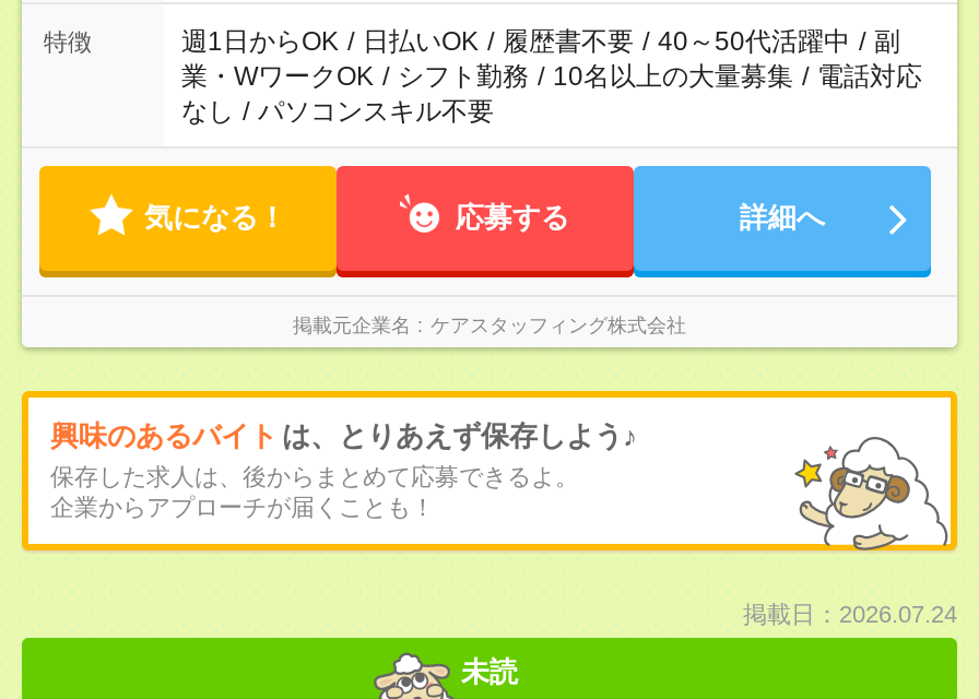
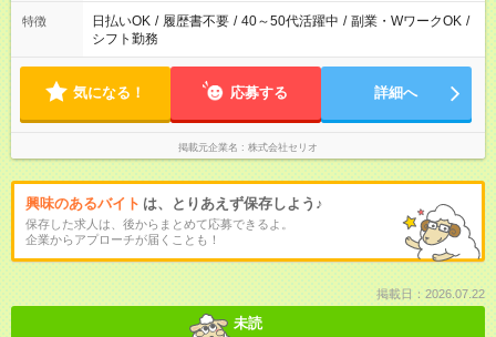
[181,26,922,127] 週1日からOK / 日払いOK / 履歴書不要 / 40～50代活躍中 / 副 | 業・WワークOK / シフト勤務 / 10名以上の大量募集 / 電話対応 | なし / パソコンスキル不要 -> [92,13,469,47] 日払いOK / 履歴書不要 / 40～50代活躍中 / 副業・WワークOK / | シフト勤務
[430,315,686,336] ケアスタッフィング株式会社 -> [248,142,318,153] 株式会社セリオ
[743,601,957,627] 掲載日：2026.07.24 -> [376,287,485,300] 掲載日：2026.07.22

